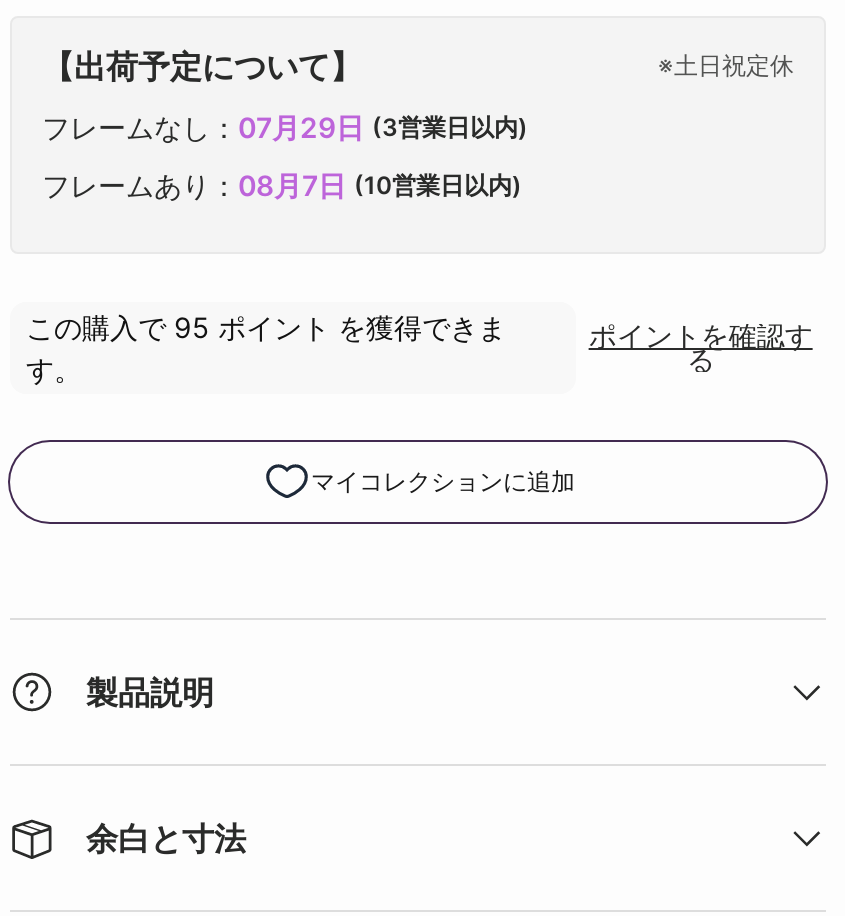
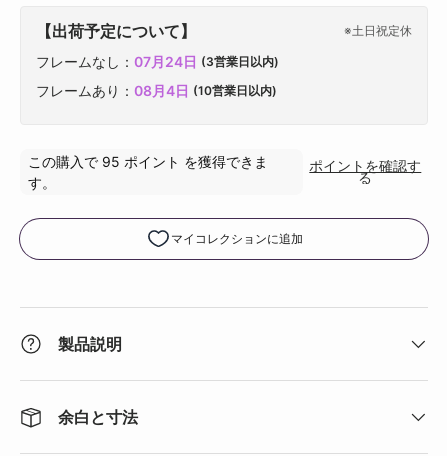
[42,110,528,144] フレームなし：07月29日 (3営業日以内) -> [36,53,279,70] フレームなし：07月24日 (3営業日以内)
[42,168,522,202] フレームあり：08月7日 (10営業日以内) -> [36,82,277,99] フレームあり：08月4日 (10営業日以内)

